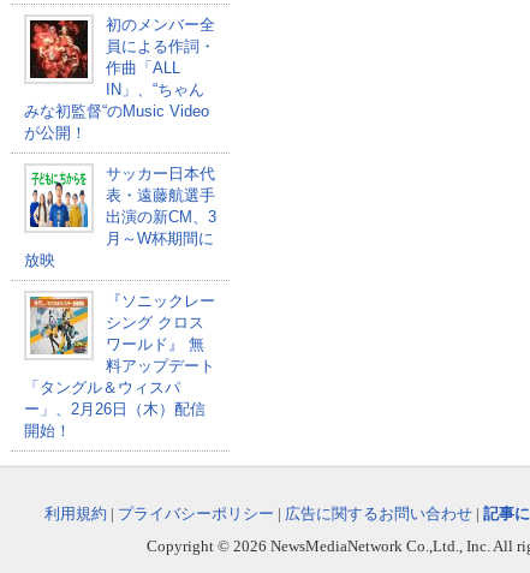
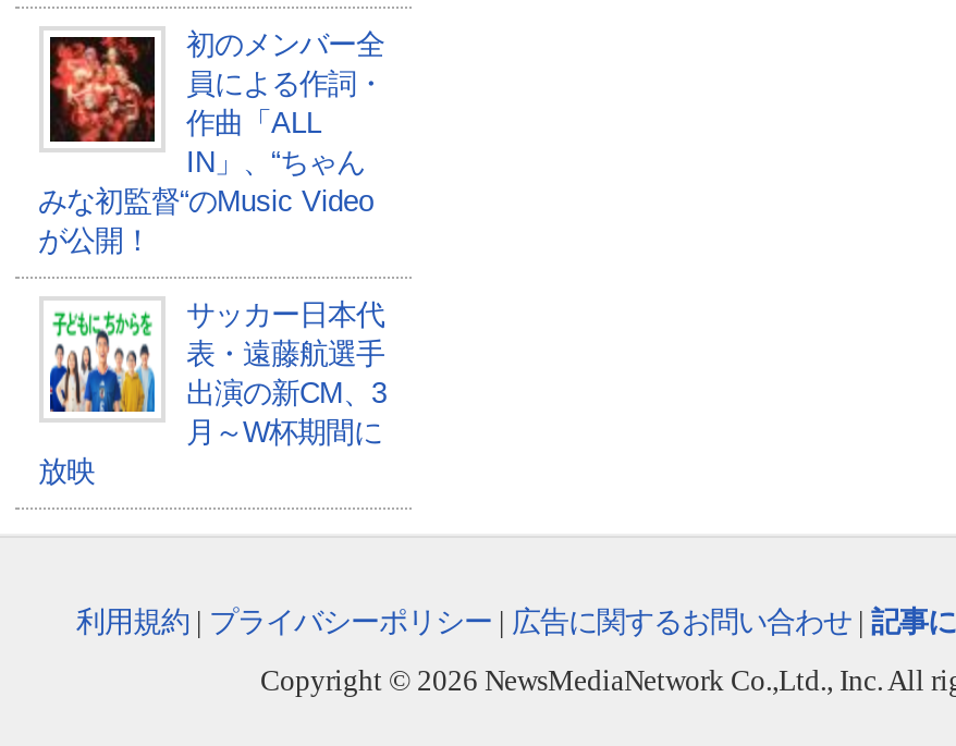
[23,292,215,440] [image] | 『ソニックレー | シング クロス | ワールド』 無 | 料アップデート | 「タングル＆ウィスパ | ー」、2月26日（木）配信 | 開始！ -> none

